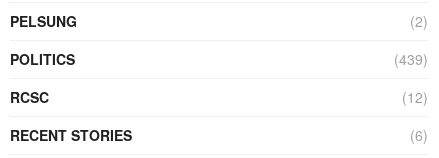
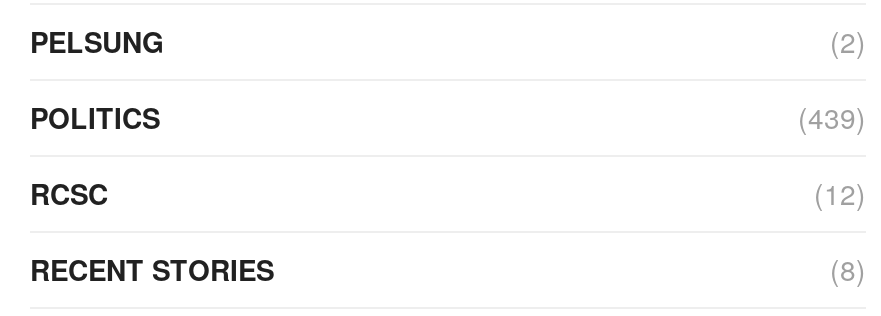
[410,125,428,145] (6) -> [830,250,866,290] (8)

